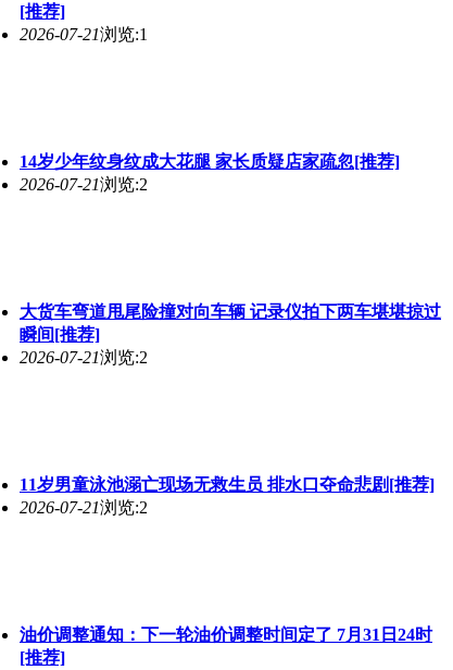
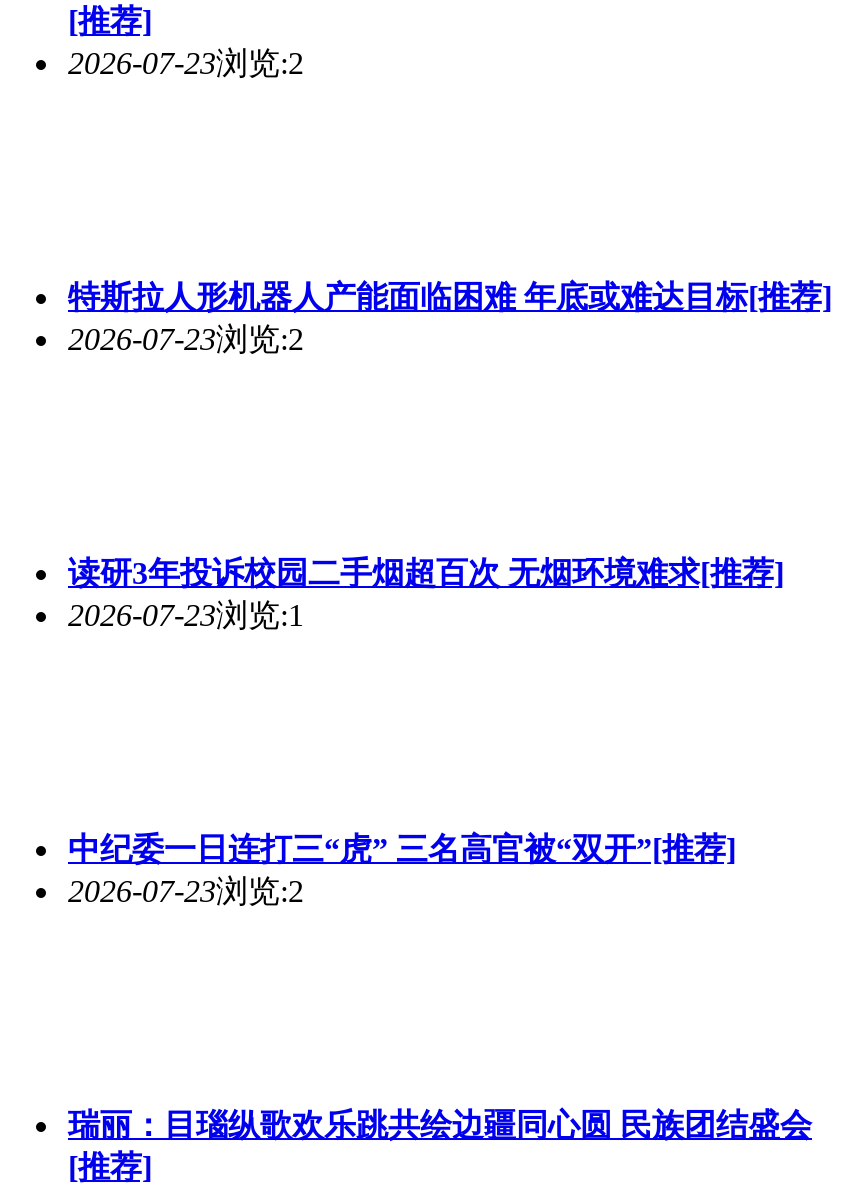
[20,25,148,44] 2026-07-21浏览:1 -> [68,46,304,80] 2026-07-23浏览:2
[20,152,400,194] 14岁少年纹身纹成大花腿 家长质疑店家疏忽[推荐] | 2026-07-21浏览:2 -> [68,280,832,356] 特斯拉人形机器人产能面临困难 年底或难达目标[推荐] | 2026-07-23浏览:2
[20,302,441,367] 大货车弯道甩尾险撞对向车辆 记录仪拍下两车堪堪掠过 | 瞬间[推荐] | 2026-07-21浏览:2 -> [68,556,784,632] 读研3年投诉校园二手烟超百次 无烟环境难求[推荐] | 2026-07-23浏览:1
[20,475,435,517] 11岁男童泳池溺亡现场无救生员 排水口夺命悲剧[推荐] | 2026-07-21浏览:2 -> [68,832,736,908] 中纪委一日连打三“虎” 三名高官被“双开”[推荐] | 2026-07-23浏览:2
[20,625,432,644] 油价调整通知：下一轮油价调整时间定了 7月31日24时 -> [68,1108,812,1142] 瑞丽：目瑙纵歌欢乐跳共绘边疆同心圆 民族团结盛会

